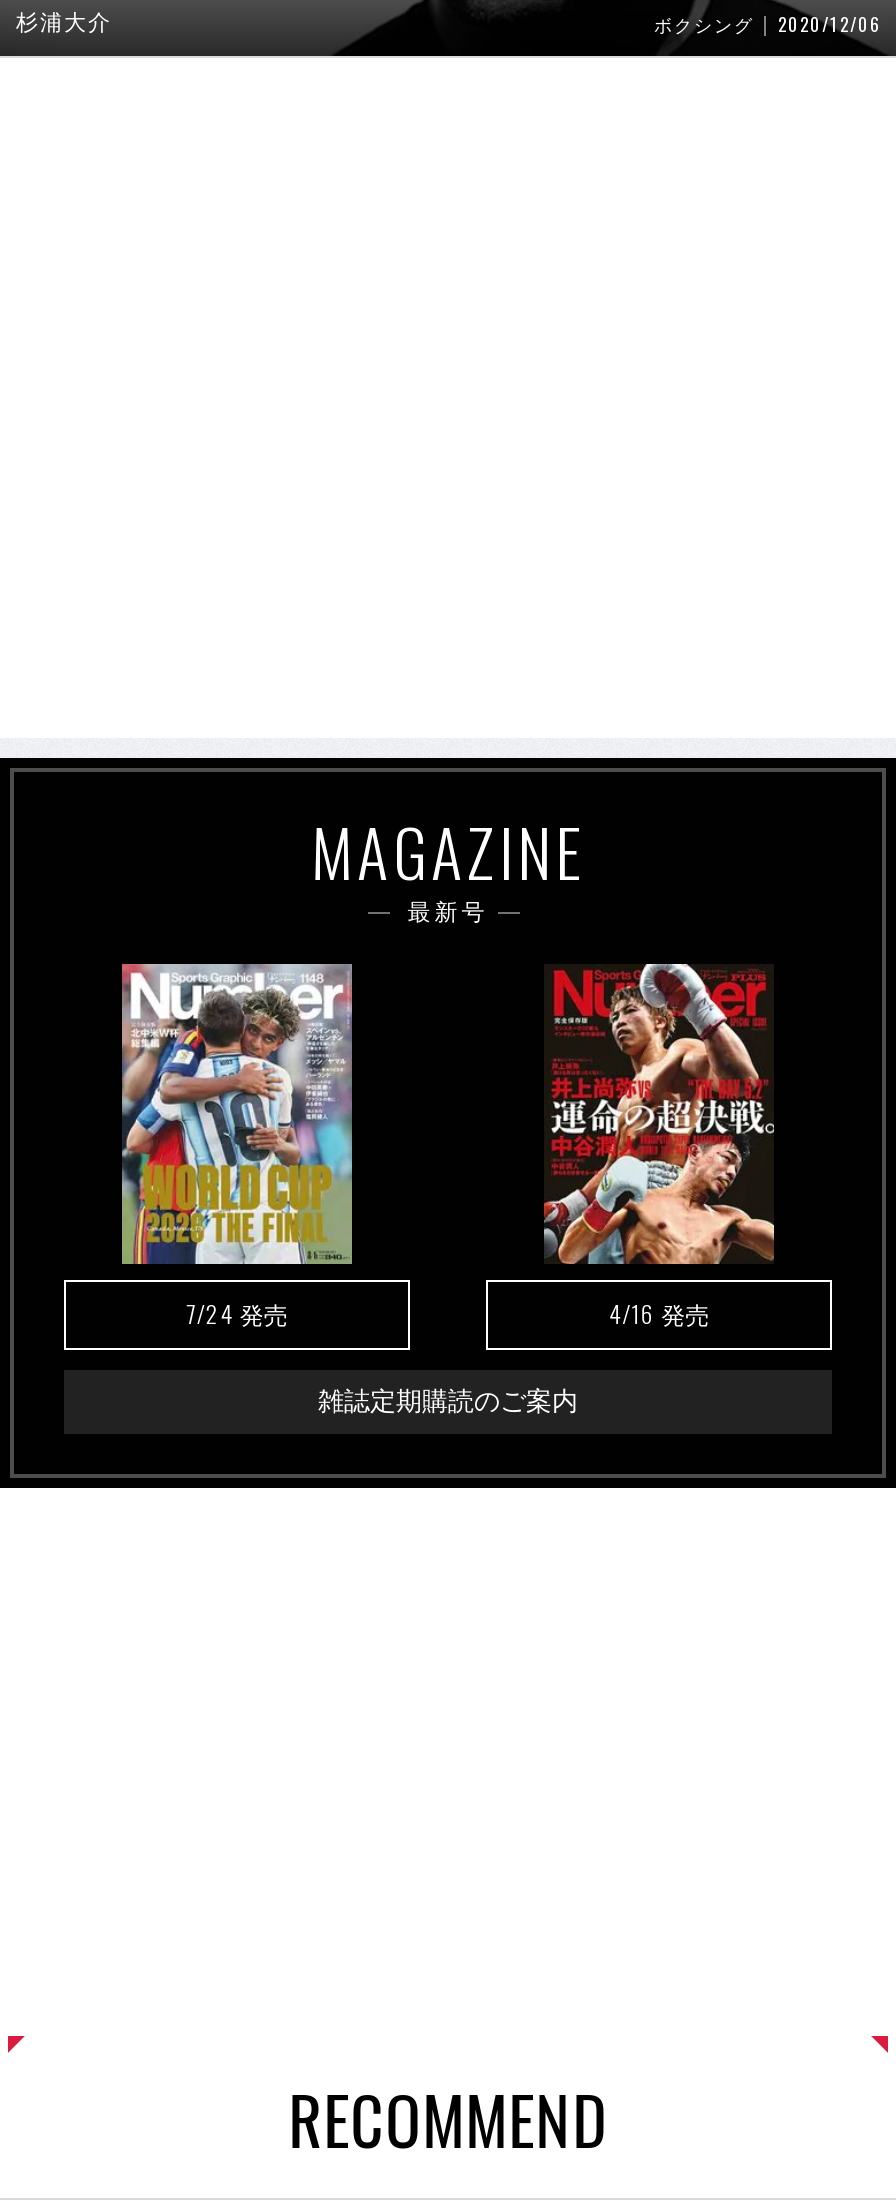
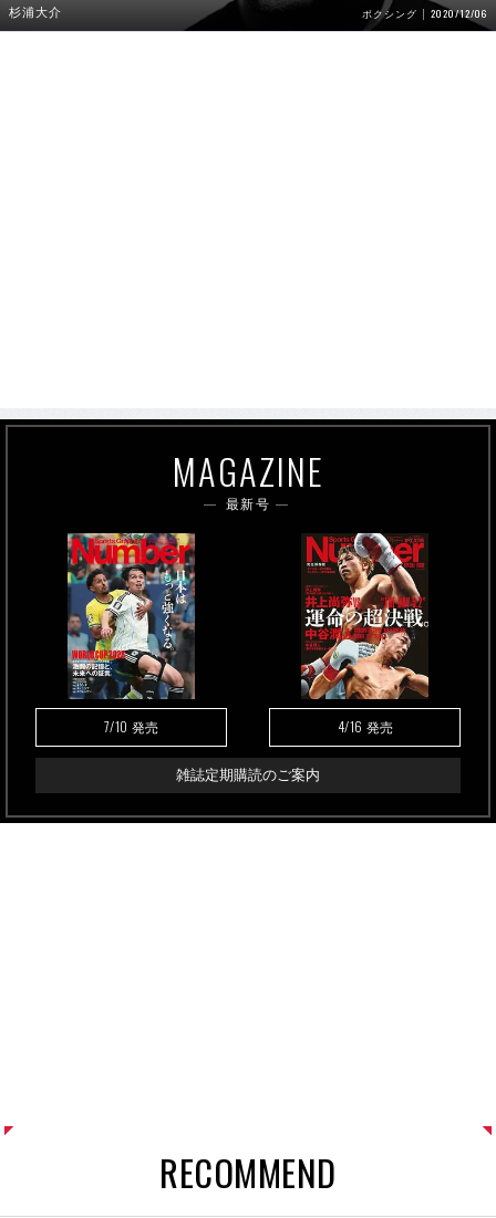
[120,962,354,1330] [image] | 7/24発売 -> [68,532,195,735] [image] | 7/10発売

